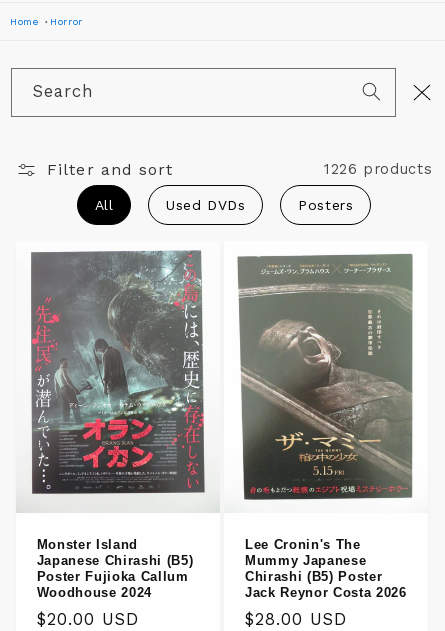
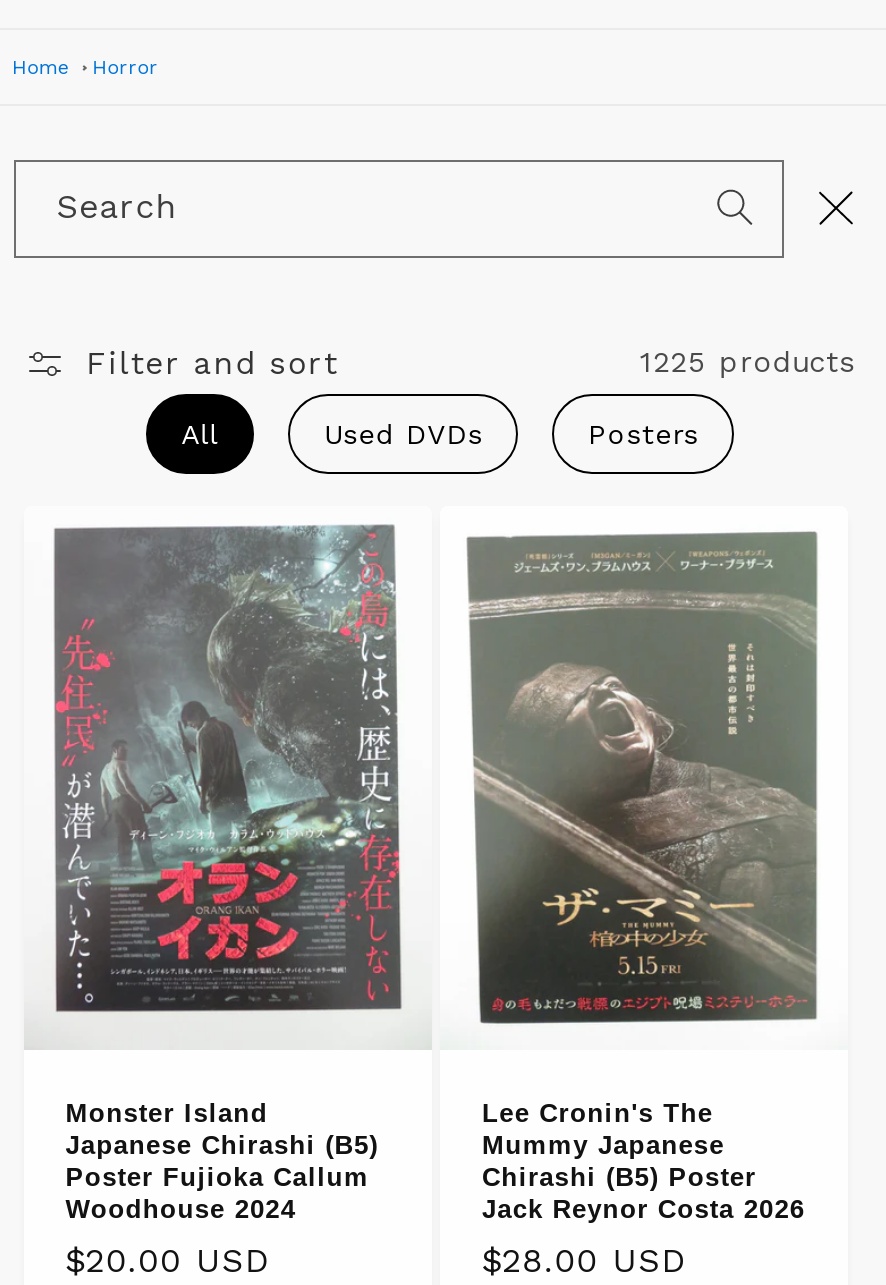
[324,160,432,178] 1226 products -> [640,344,856,380] 1225 products

